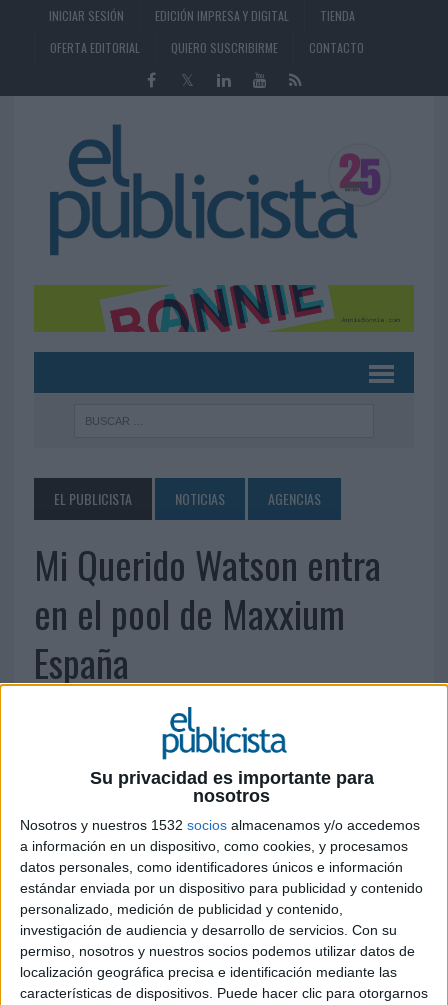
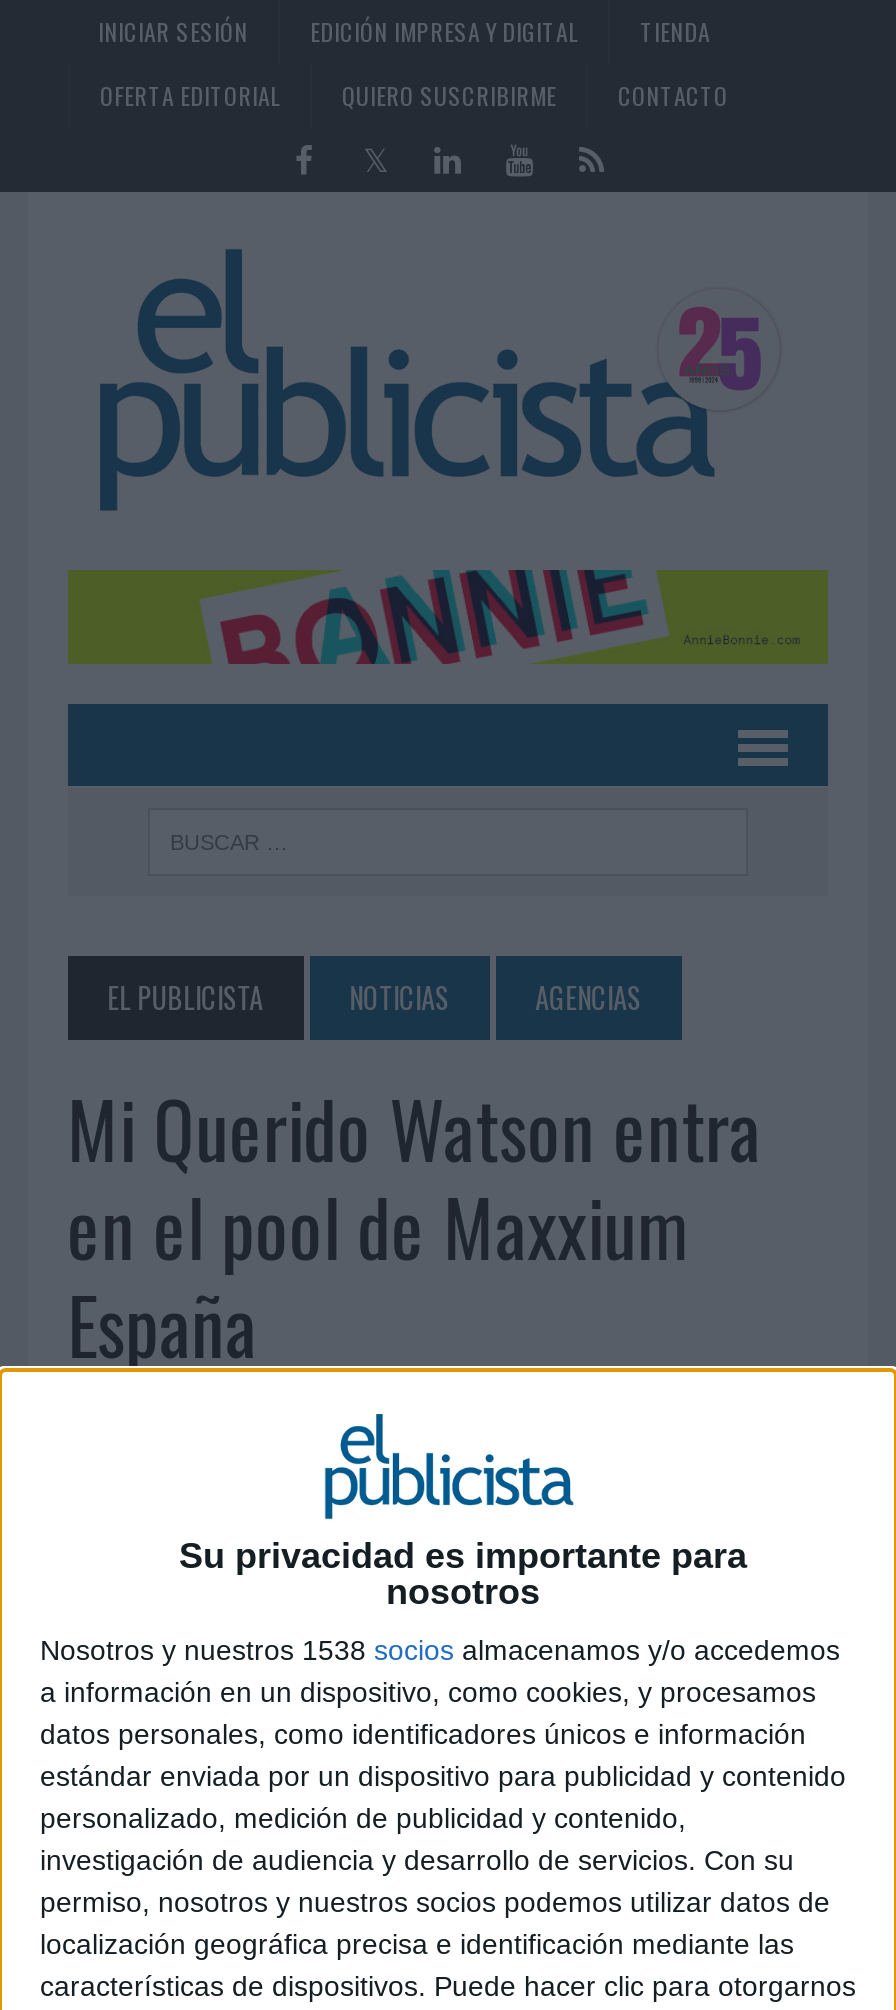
[20,817,420,833] Nosotros y nuestros 1532 socios almacenamos y/o accedemos -> [40,1634,840,1666] Nosotros y nuestros 1538 socios almacenamos y/o accedemos

